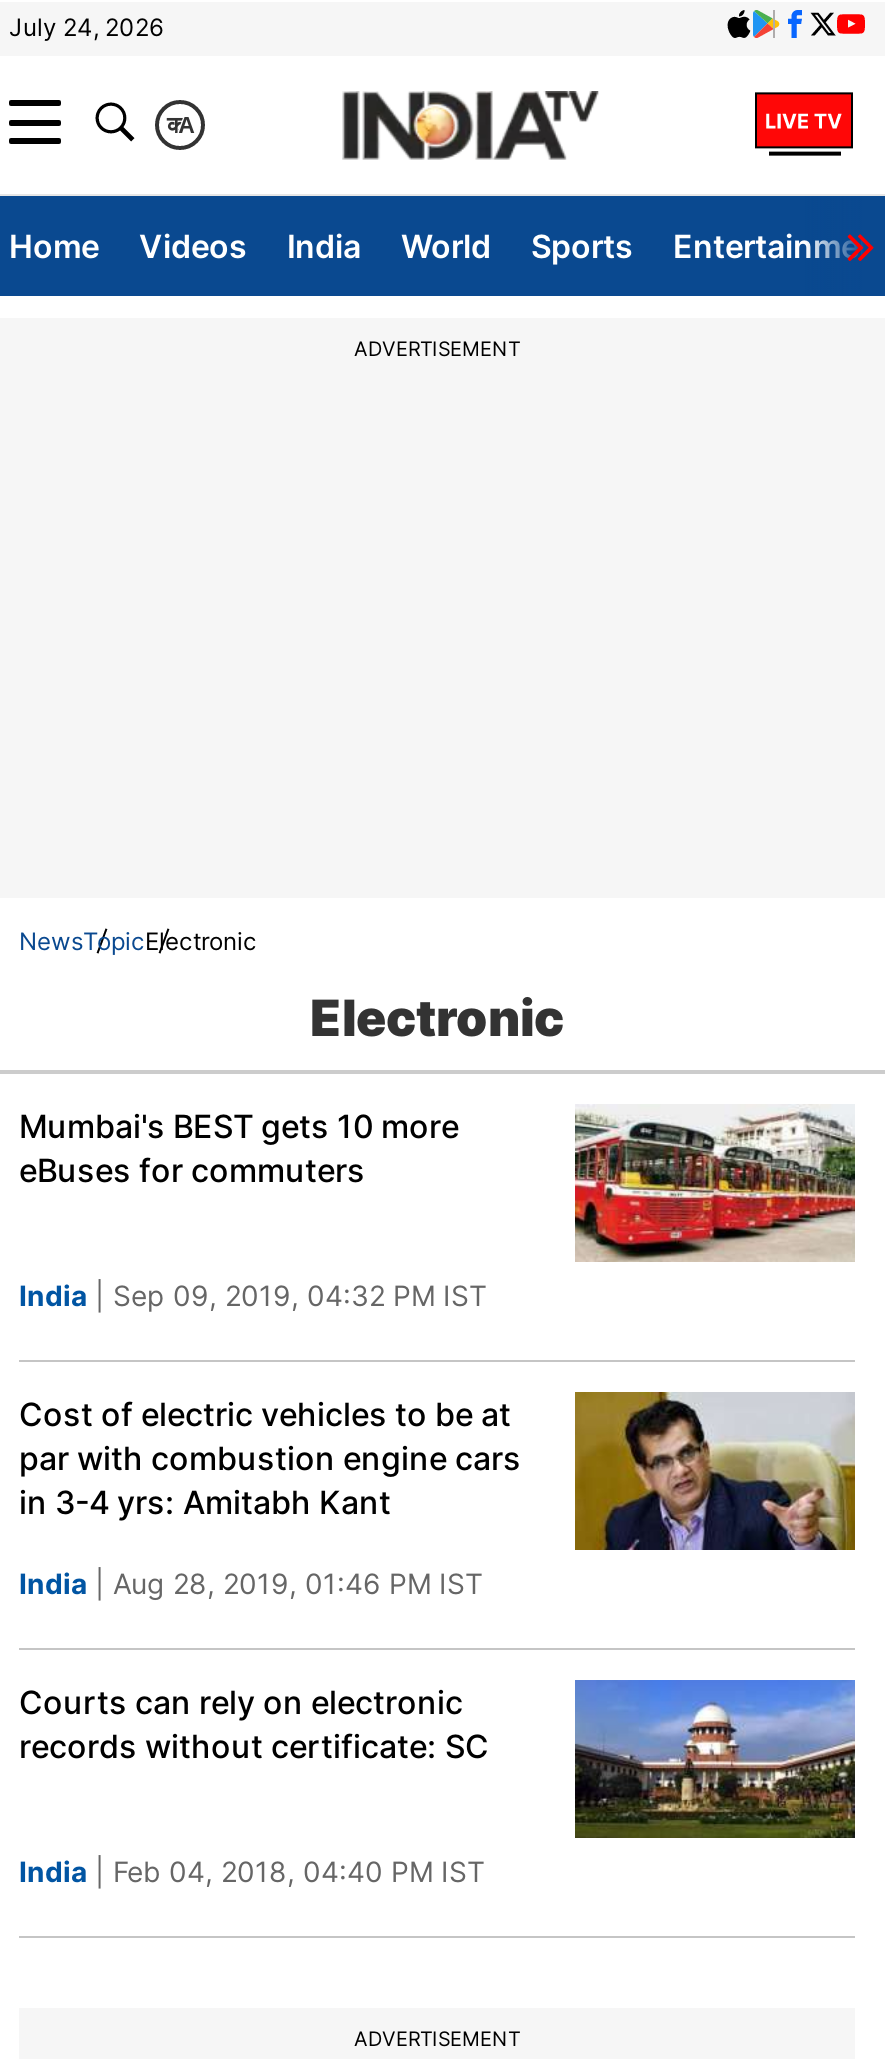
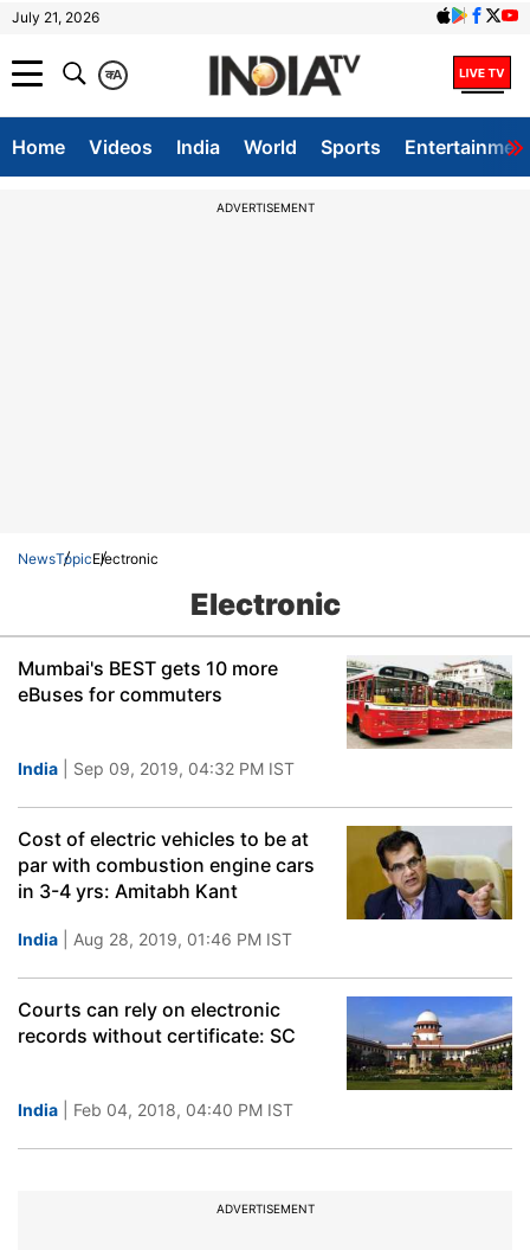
[9,12,163,42] July 24, 2026 -> [12,8,99,26] July 21, 2026

